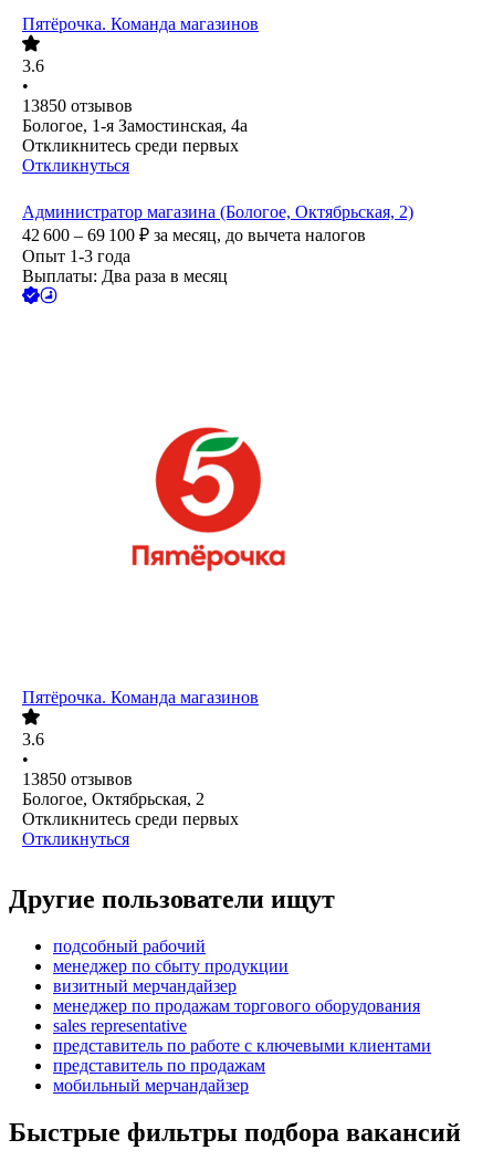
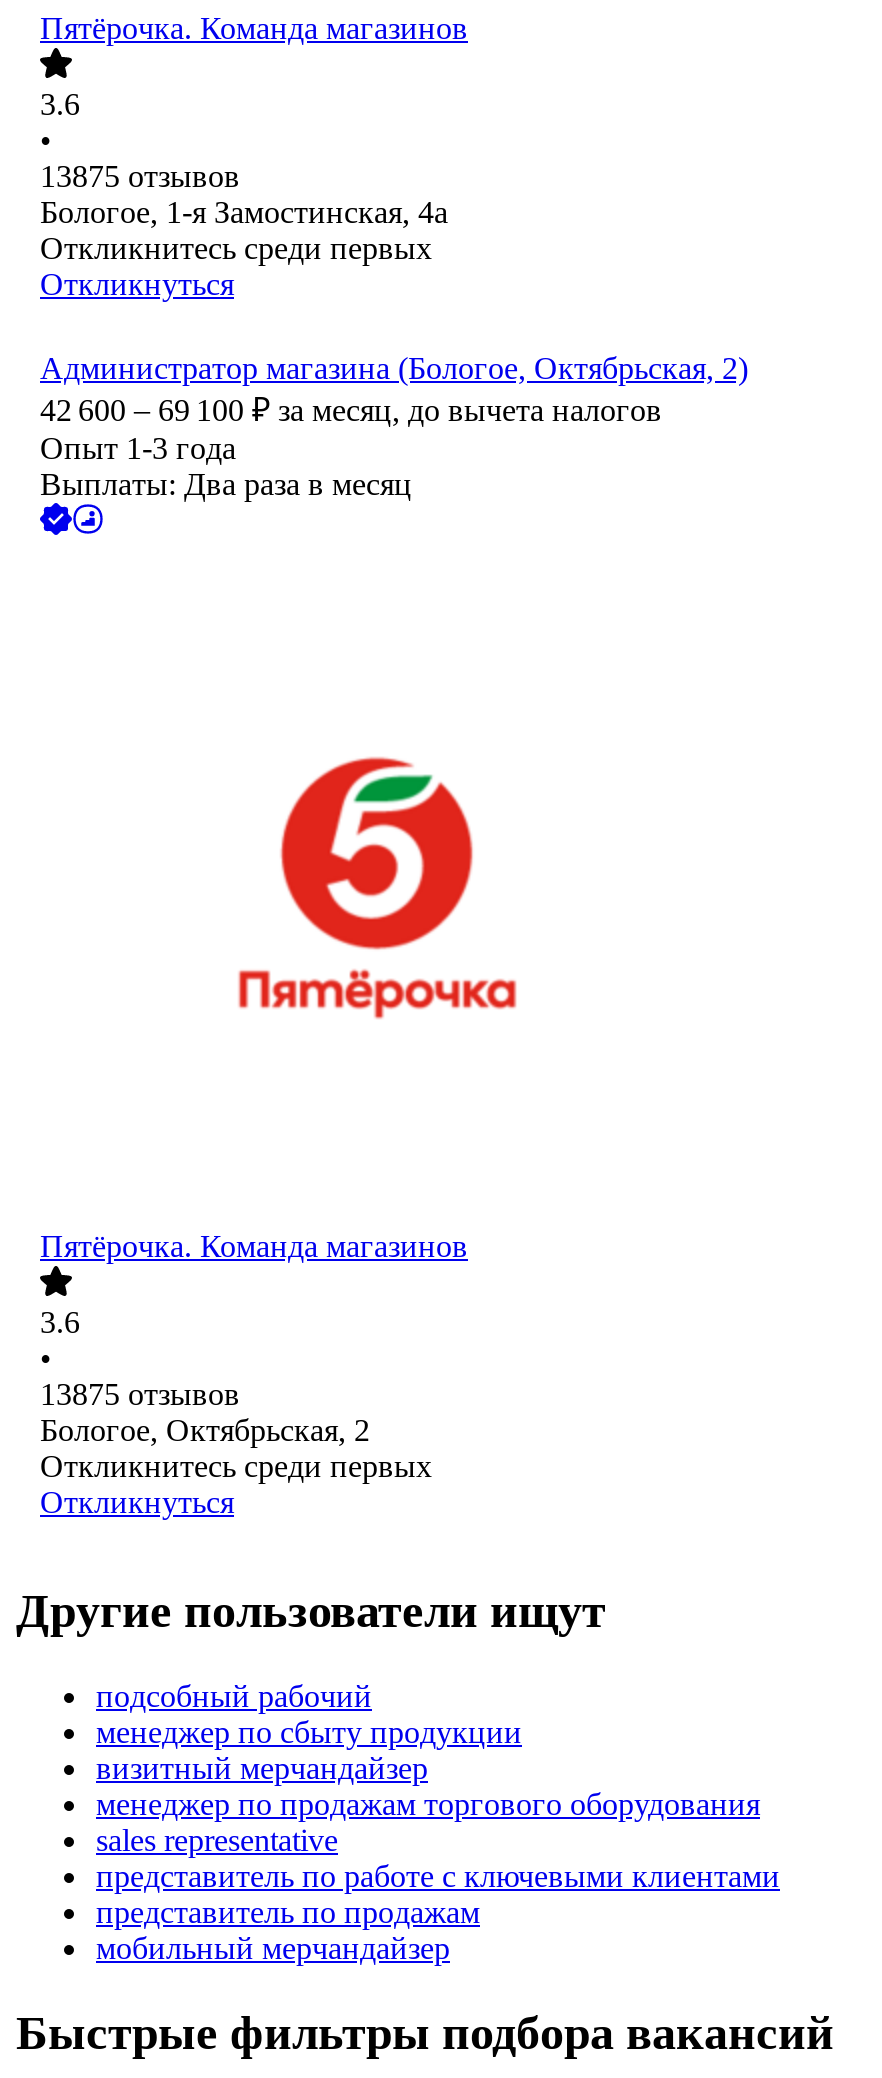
[22,97,133,115] 13850 отзывов -> [40,160,240,194] 13875 отзывов
[22,770,133,789] 13850 отзывов -> [40,1378,240,1412] 13875 отзывов

